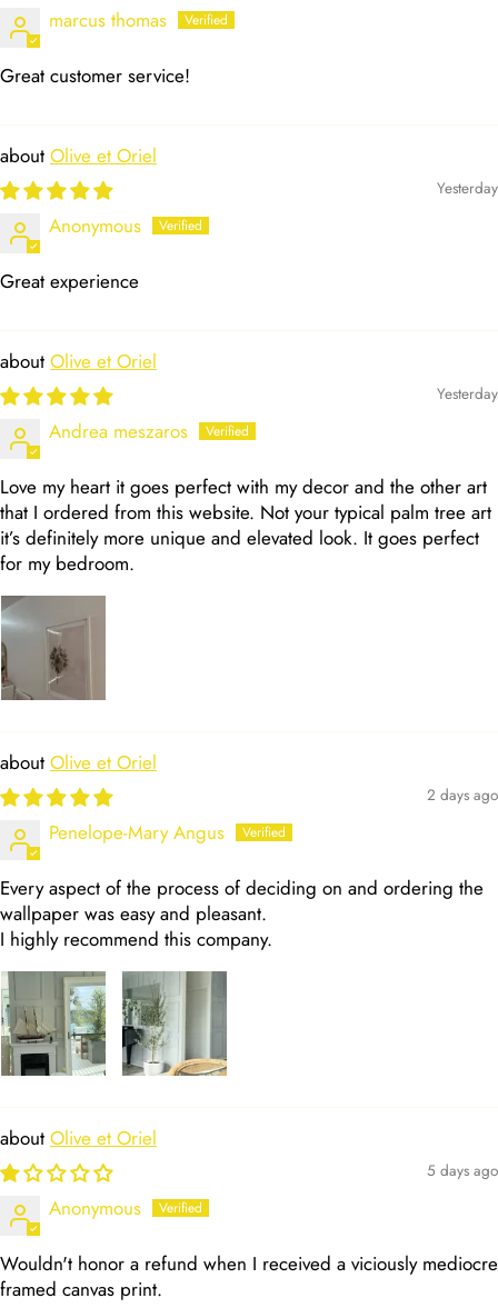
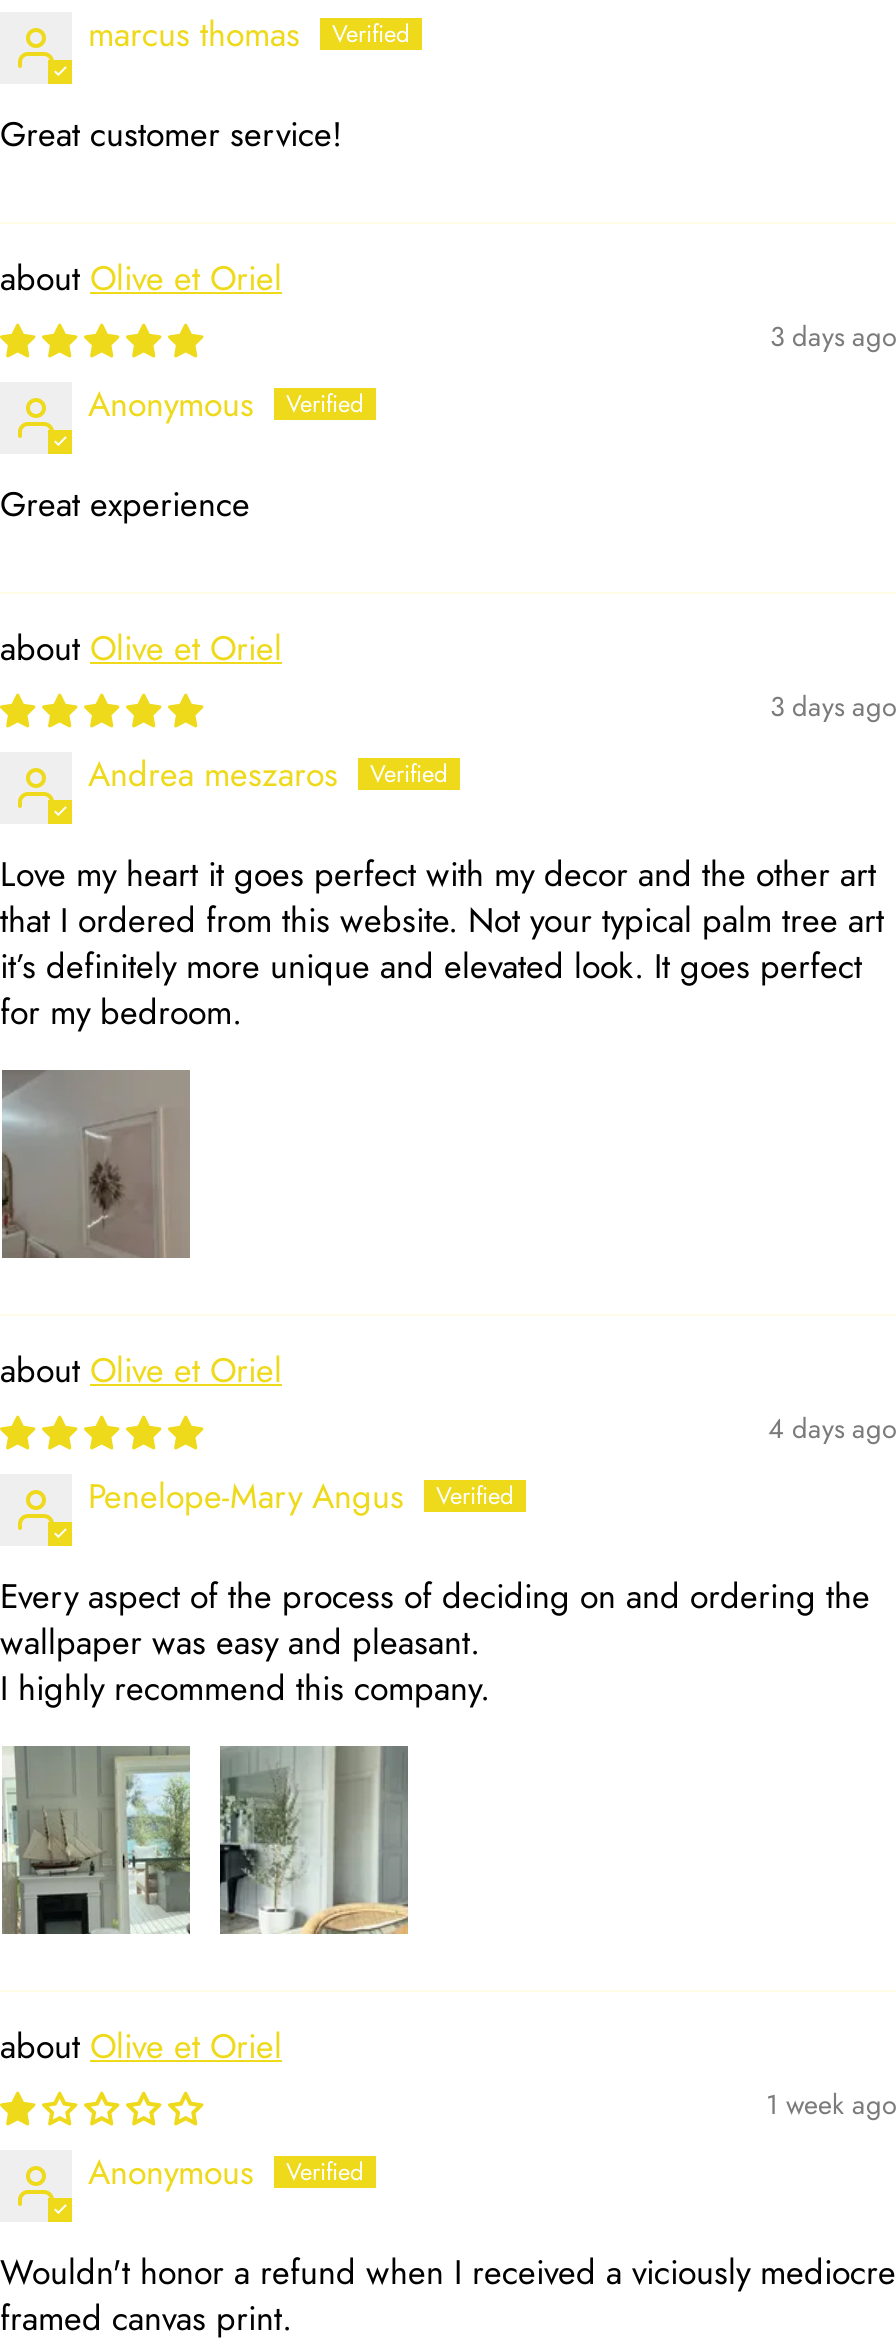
[437,177,498,199] Yesterday -> [770,317,896,357] 3 days ago
[437,383,498,405] Yesterday -> [770,687,896,727] 3 days ago
[427,784,498,806] 2 days ago -> [768,1409,896,1449] 4 days ago
[427,1159,498,1182] 5 days ago -> [766,2085,896,2125] 1 week ago

